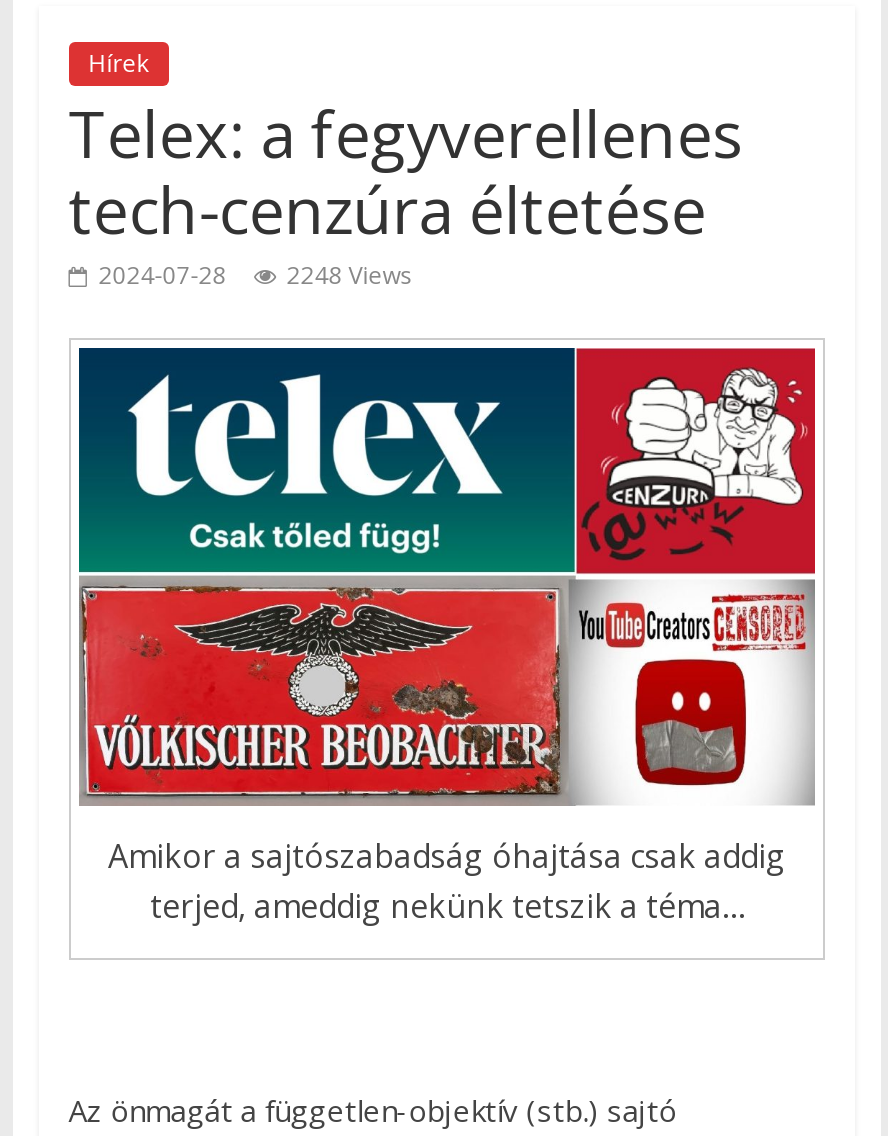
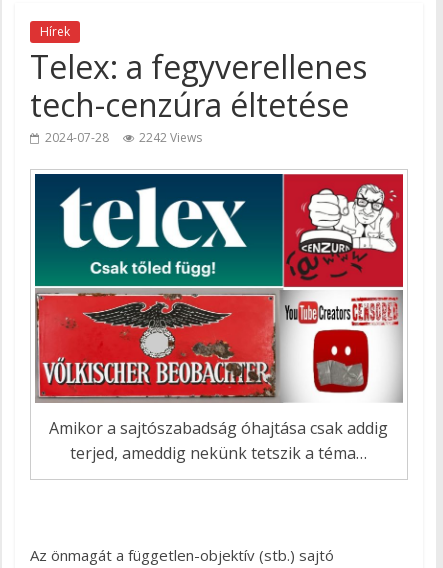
[99,257,413,291] 2024-07-28 2248 Views -> [45,129,202,146] 2024-07-28 2242 Views

